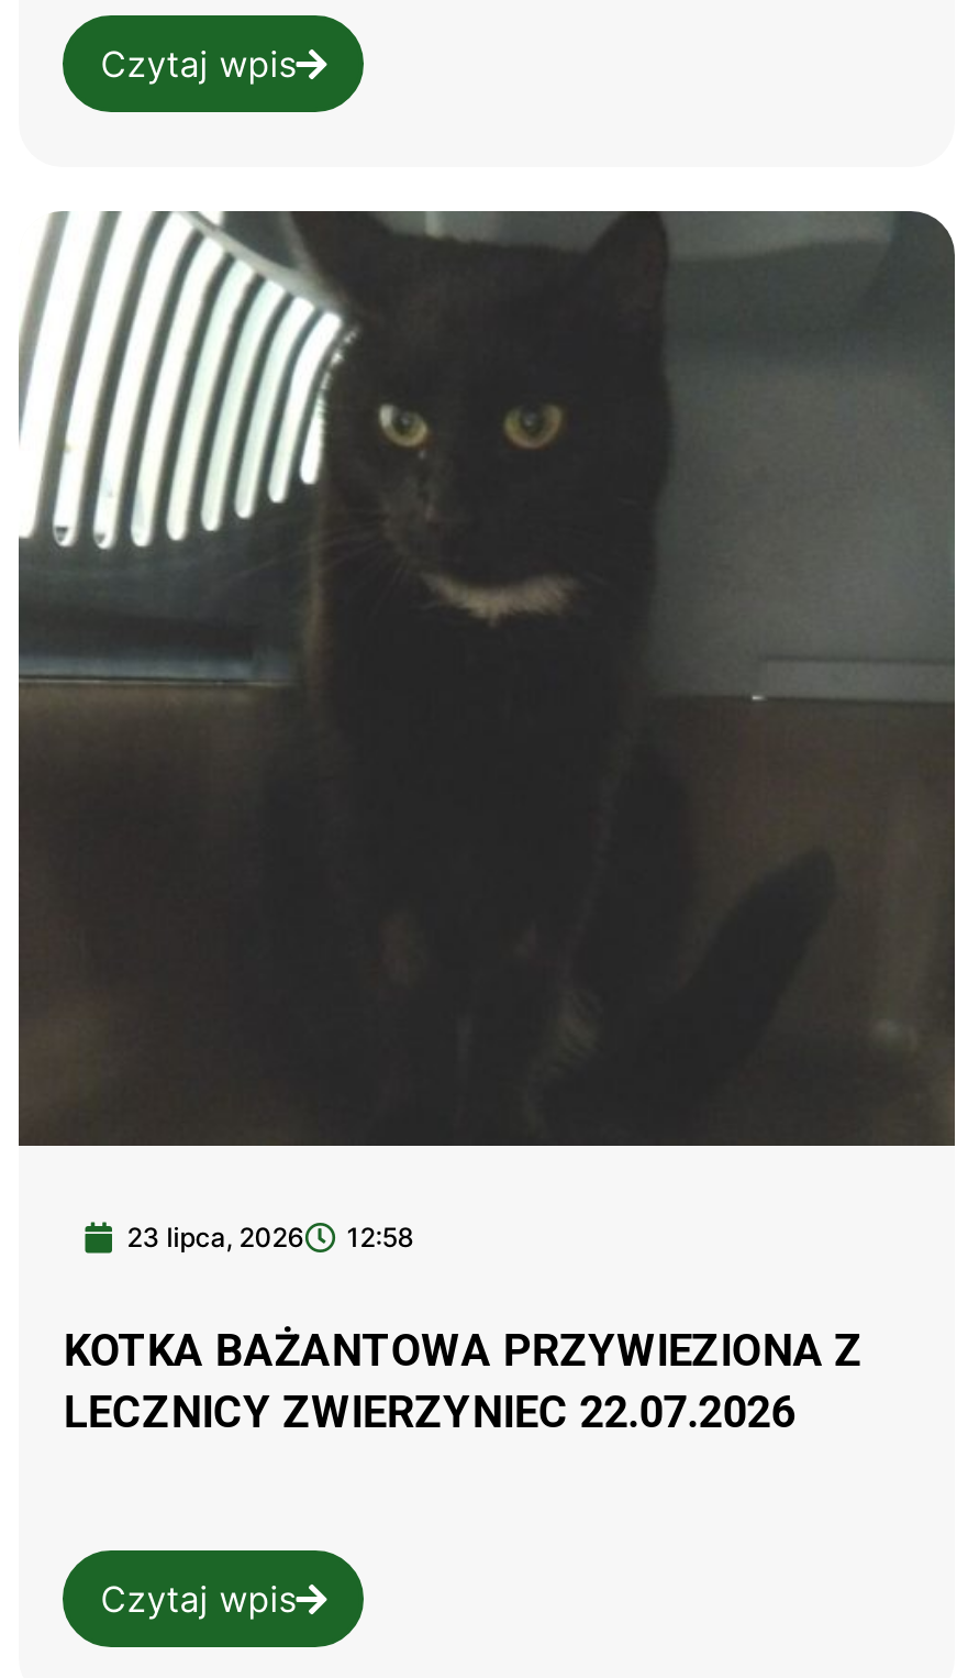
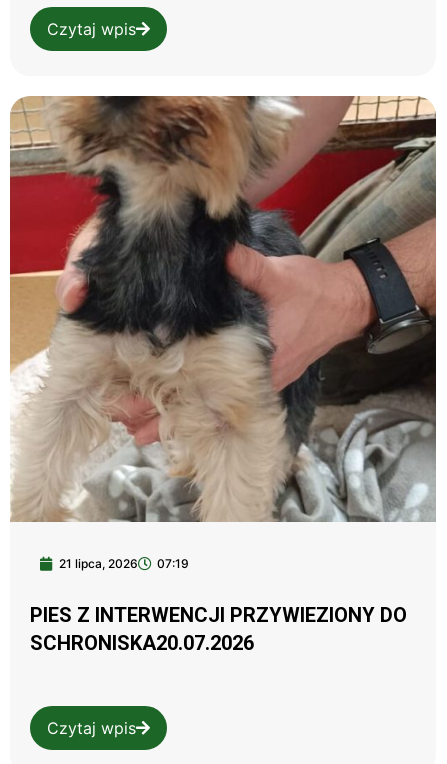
[16,209,957,1253] [image] | 23 lipca, 2026 | 12:58 -> [9,95,436,571] [image] | 21 lipca, 2026 | 07:19
[63,1324,863,1438] KOTKA BAŻANTOWA PRZYWIEZIONA Z | LECZNICY ZWIERZYNIEC 22.07.2026 -> [30,603,407,655] PIES Z INTERWENCJI PRZYWIEZIONY DO | SCHRONISKA20.07.2026

